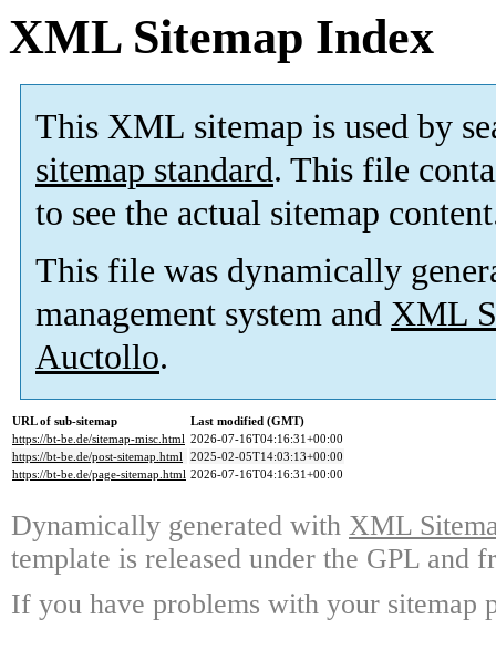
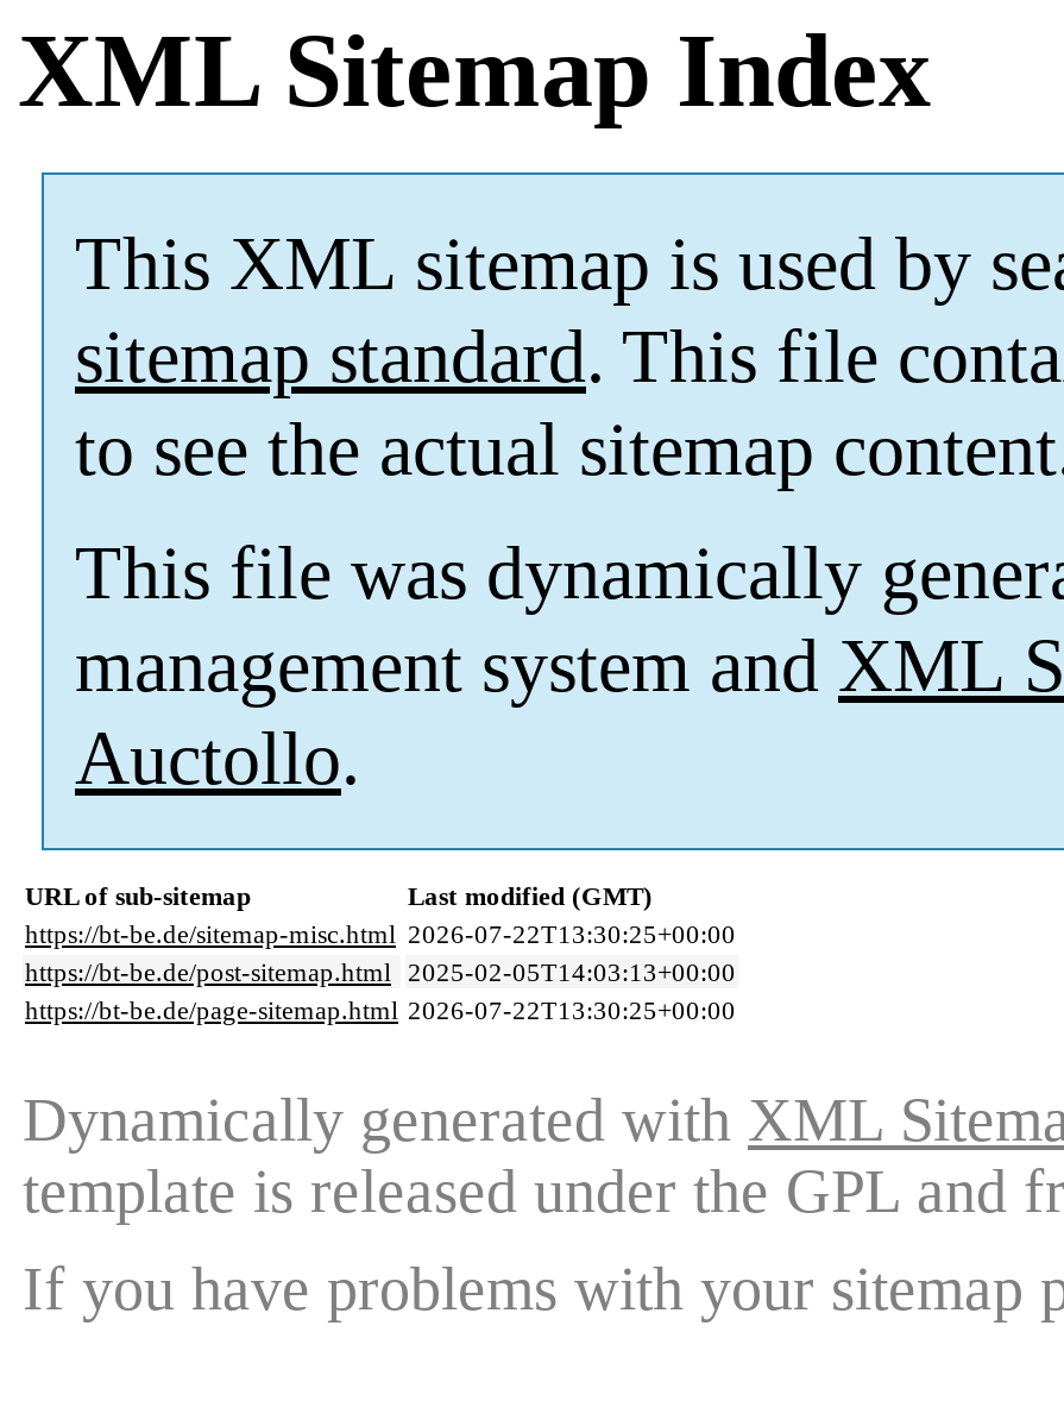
[12,432,343,446] https://bt-be.de/sitemap-misc.html 2026-07-16T04:16:31+00:00 -> [25,920,736,949] https://bt-be.de/sitemap-misc.html 2026-07-22T13:30:25+00:00
[12,468,343,481] https://bt-be.de/page-sitemap.html 2026-07-16T04:16:31+00:00 -> [25,996,736,1025] https://bt-be.de/page-sitemap.html 2026-07-22T13:30:25+00:00

